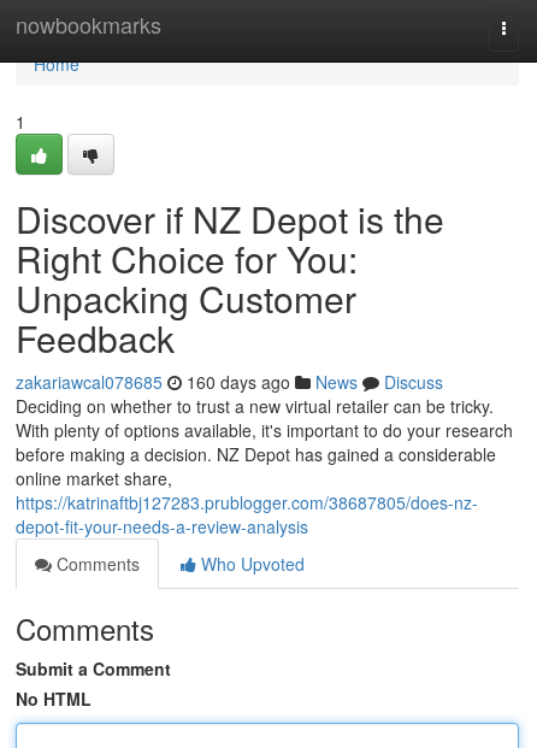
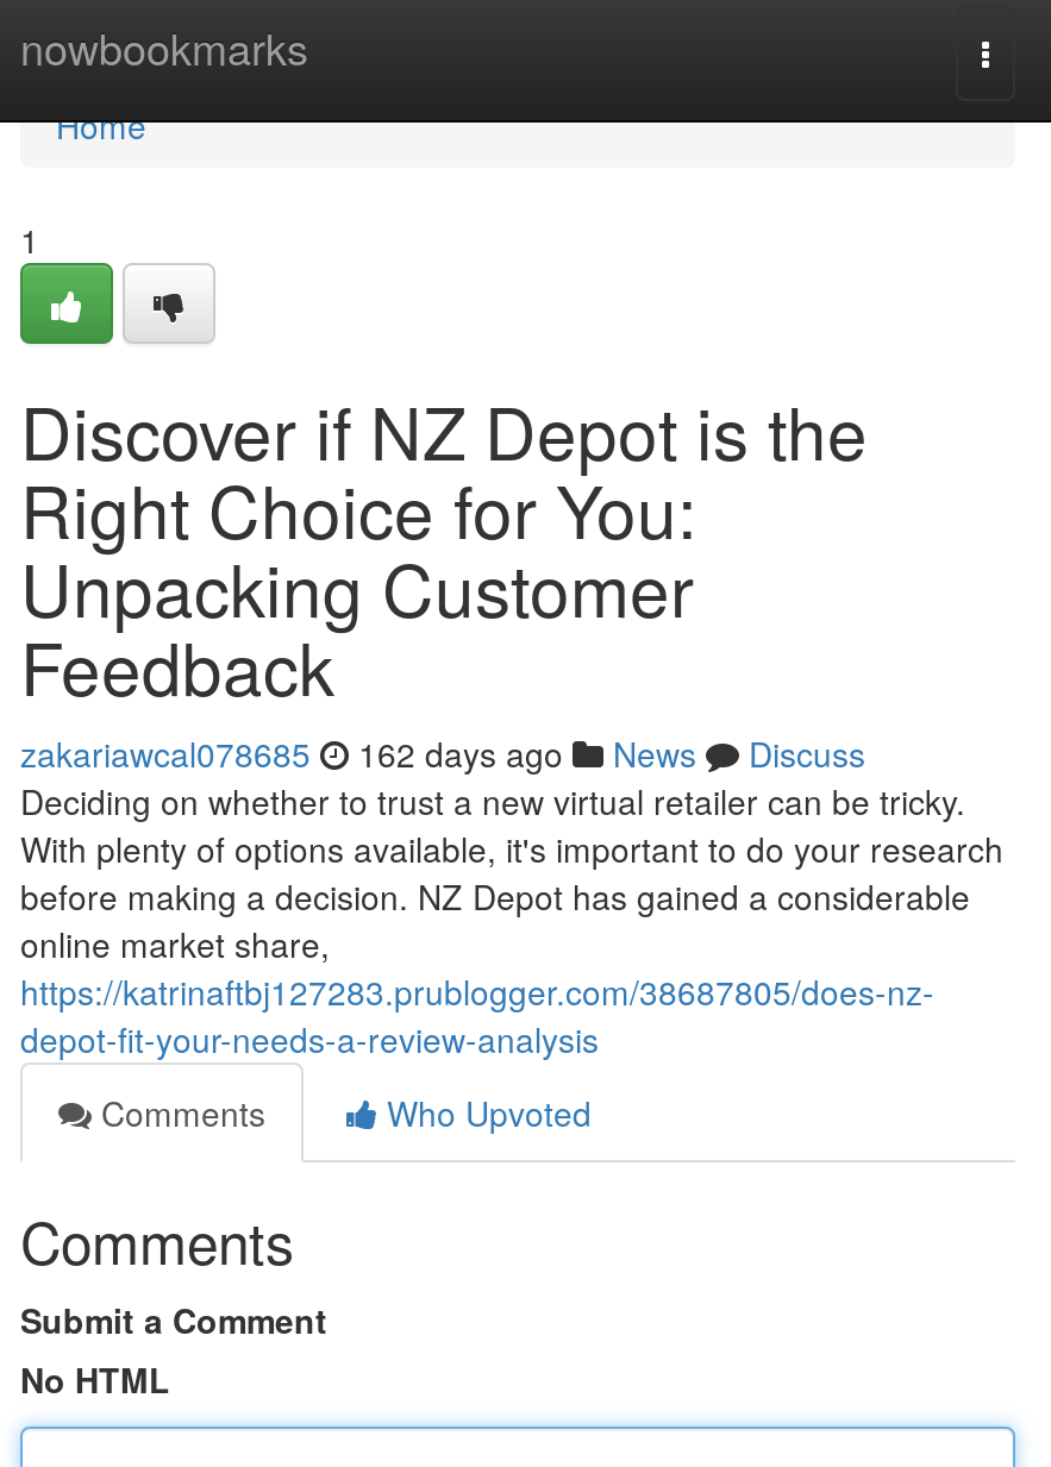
[16,370,443,394] zakariawcal078685 160 days ago News Discuss -> [20,729,865,777] zakariawcal078685 162 days ago News Discuss

